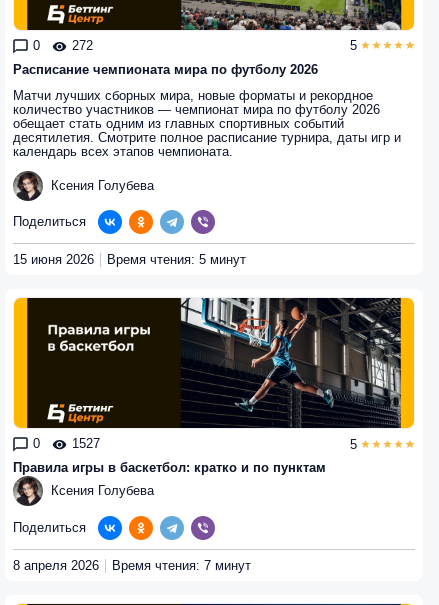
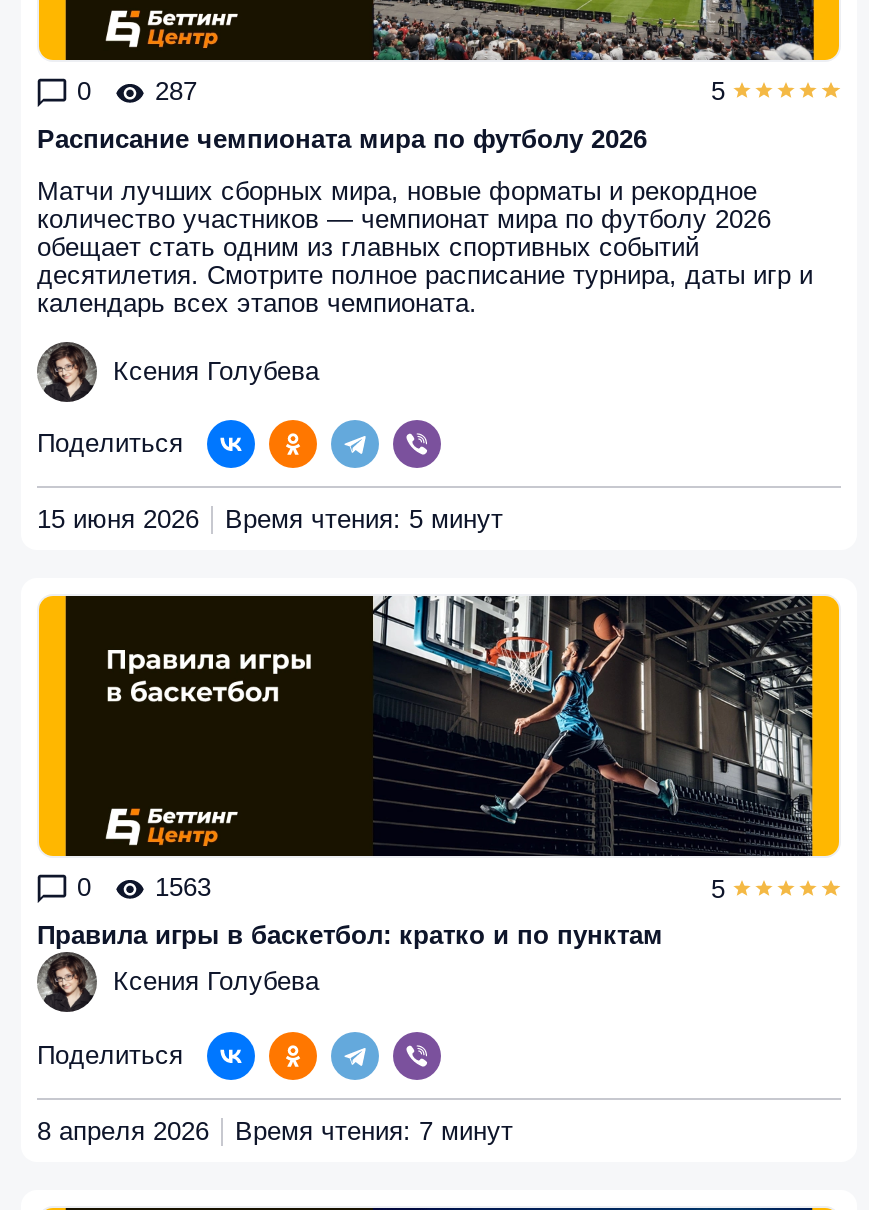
[72,37,93,52] 272 -> [155,75,197,105] 287
[72,436,100,451] 1527 -> [155,873,211,903] 1563

